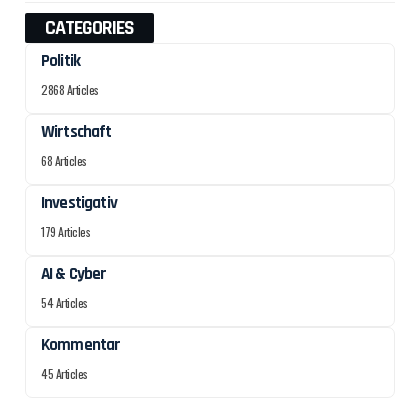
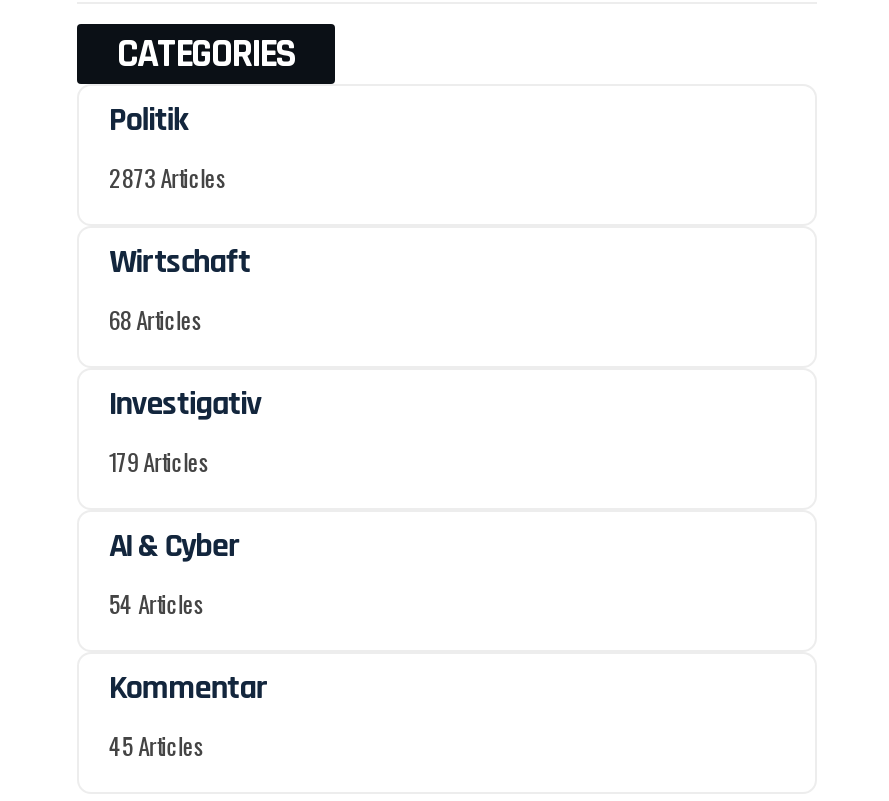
[41,81,99,98] 2868 Articles -> [109,160,225,194] 2873 Articles

